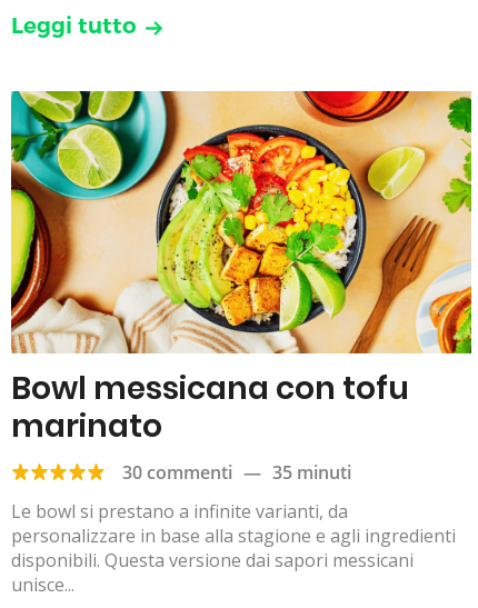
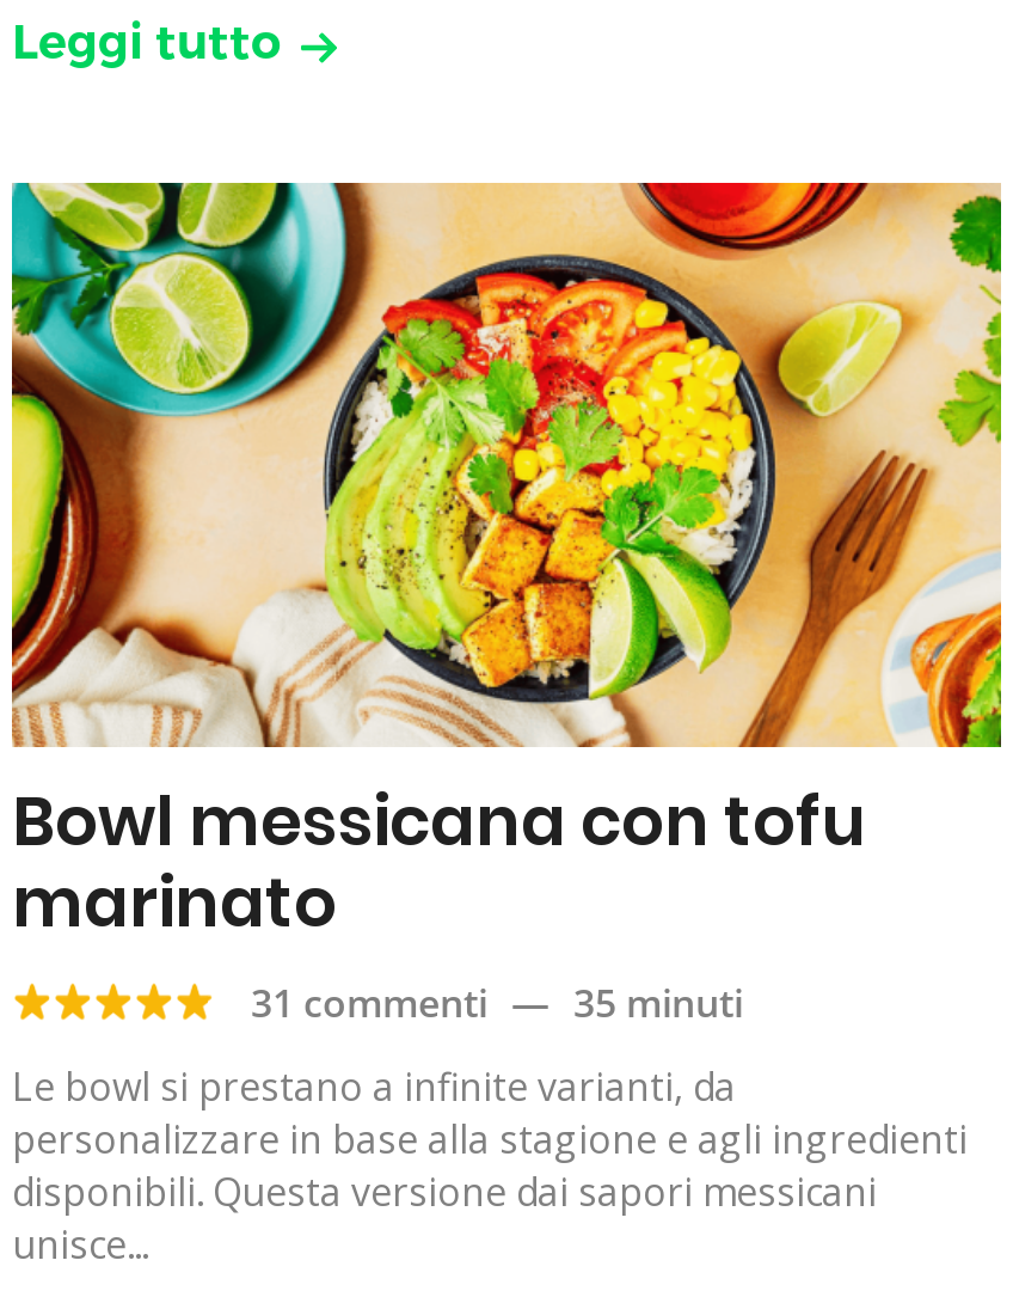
[122,460,351,485] 30 commenti — 35 minuti -> [251,977,743,1029] 31 commenti — 35 minuti

